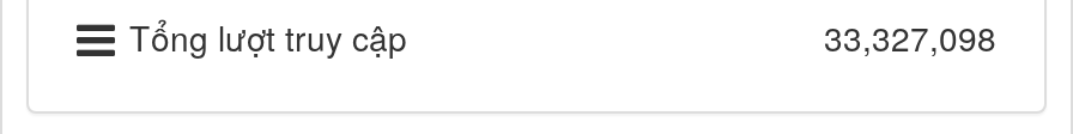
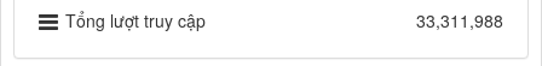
[824,14,996,61] 33,327,098 -> [416,9,503,33] 33,311,988

